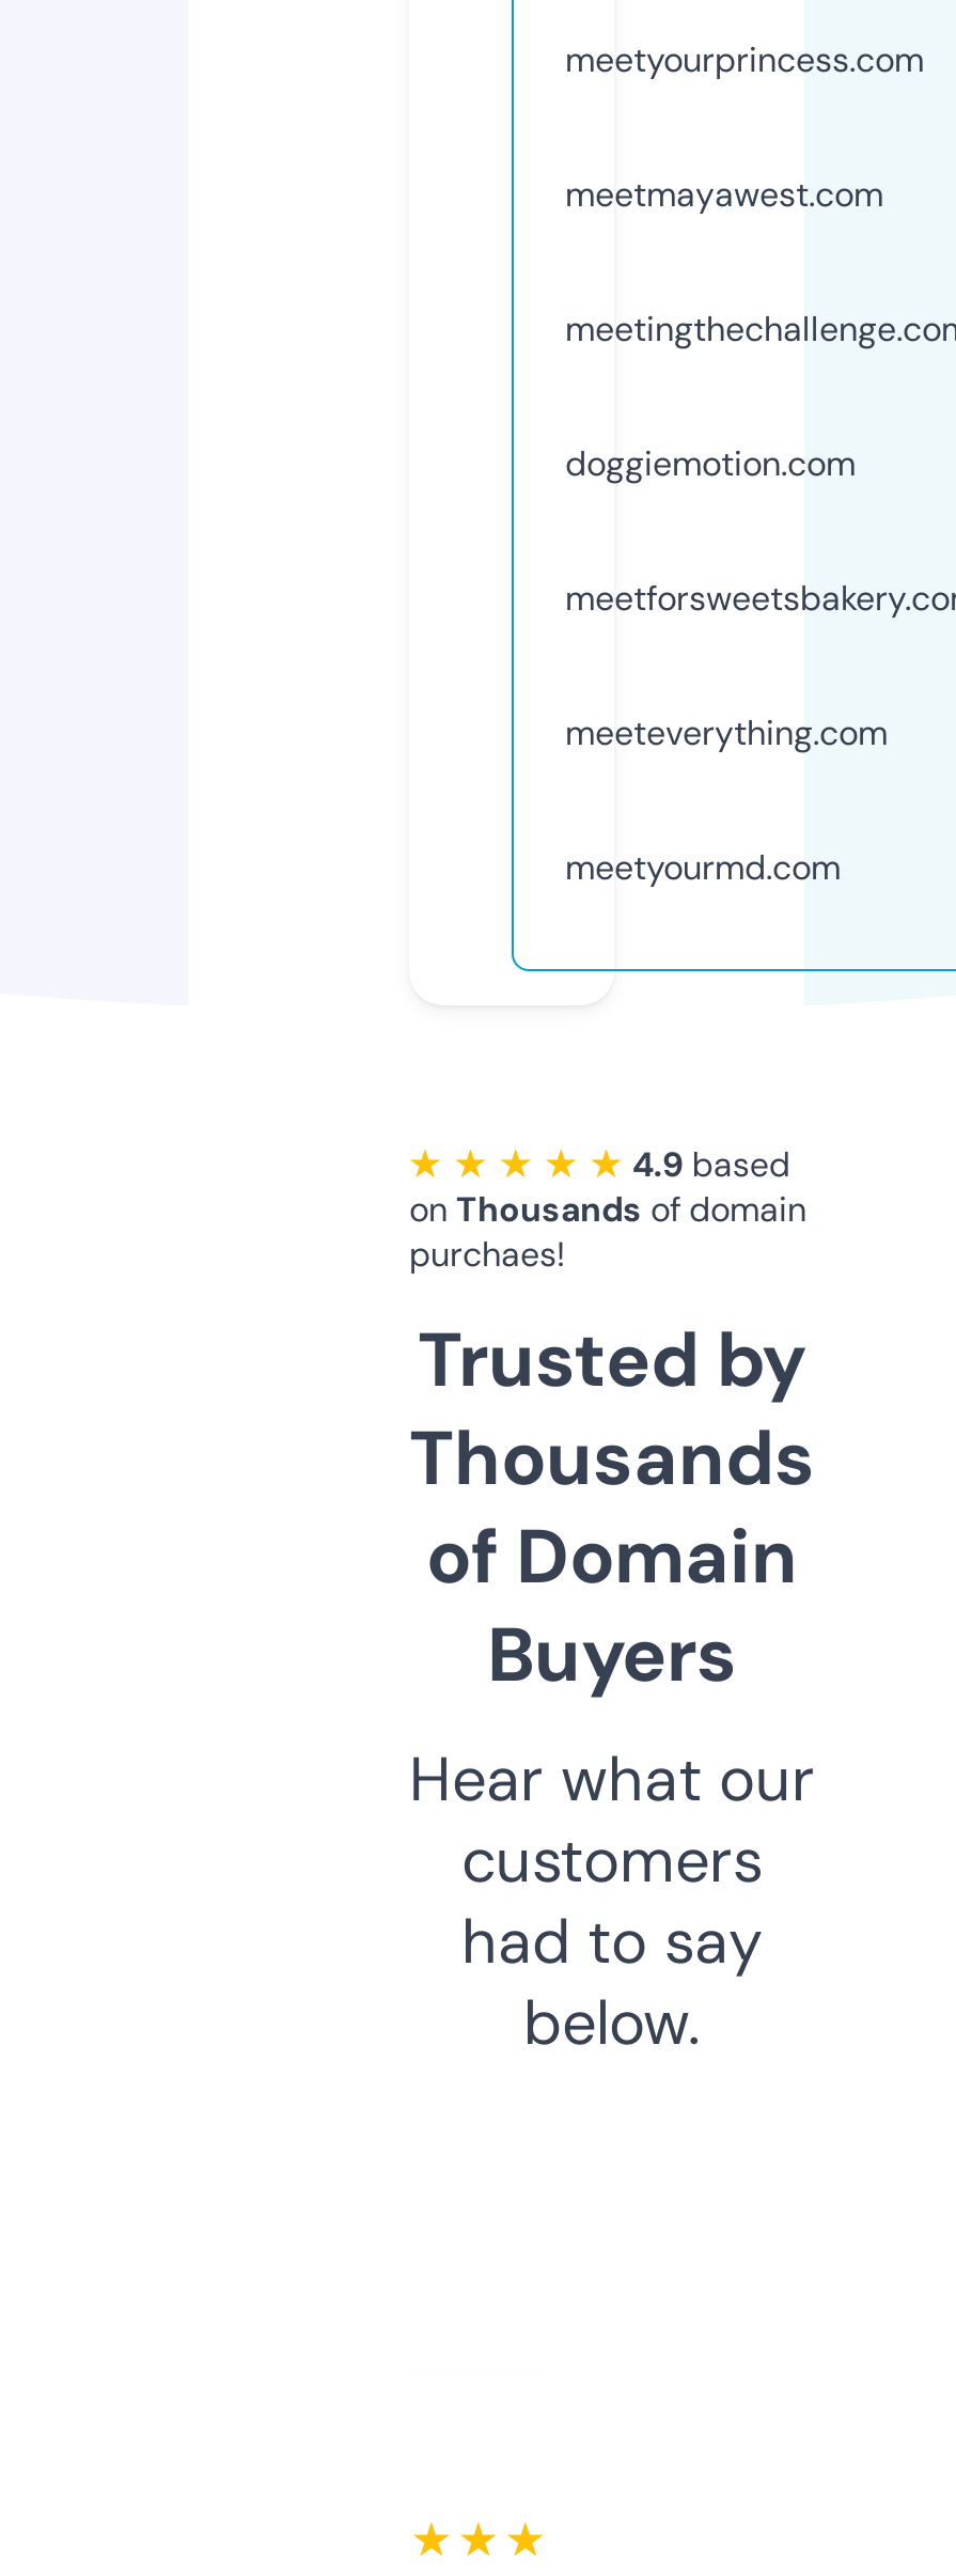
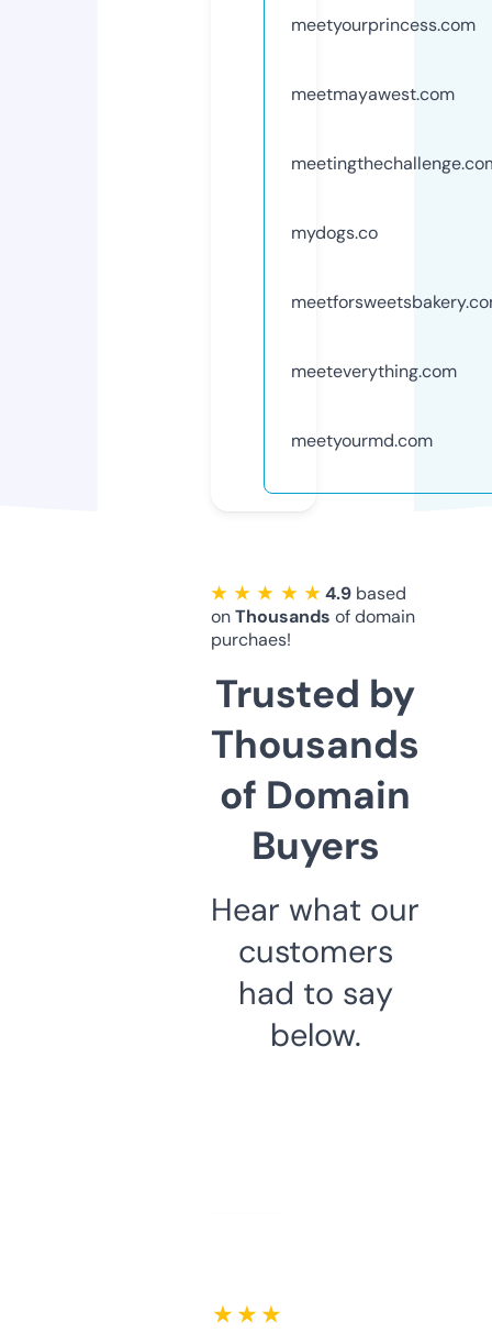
[565,441,856,486] doggiemotion.com -> [291,221,378,244] mydogs.co

